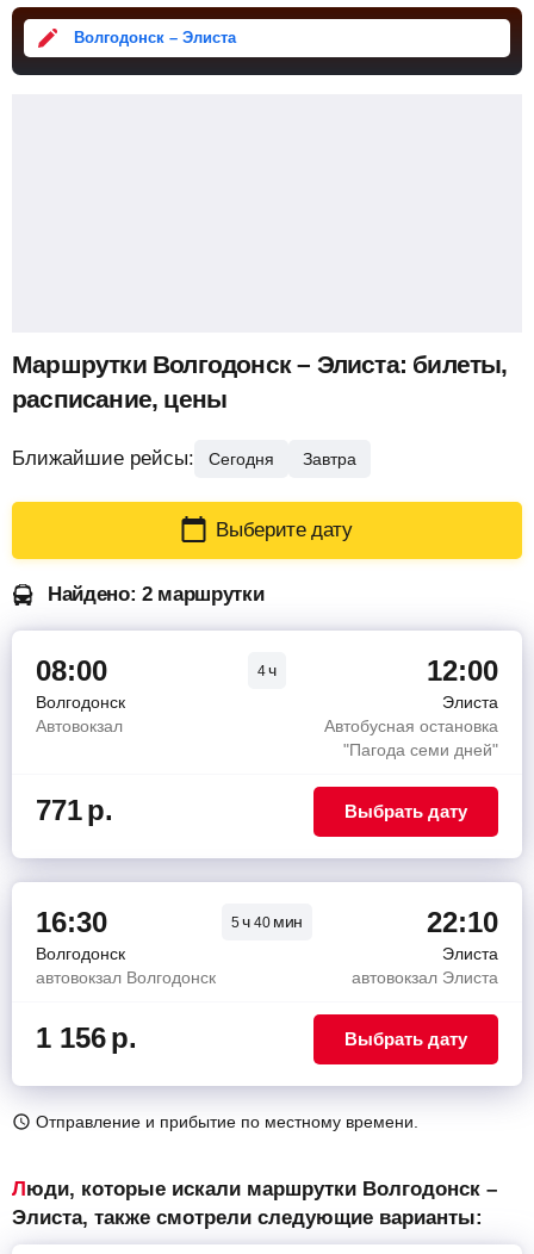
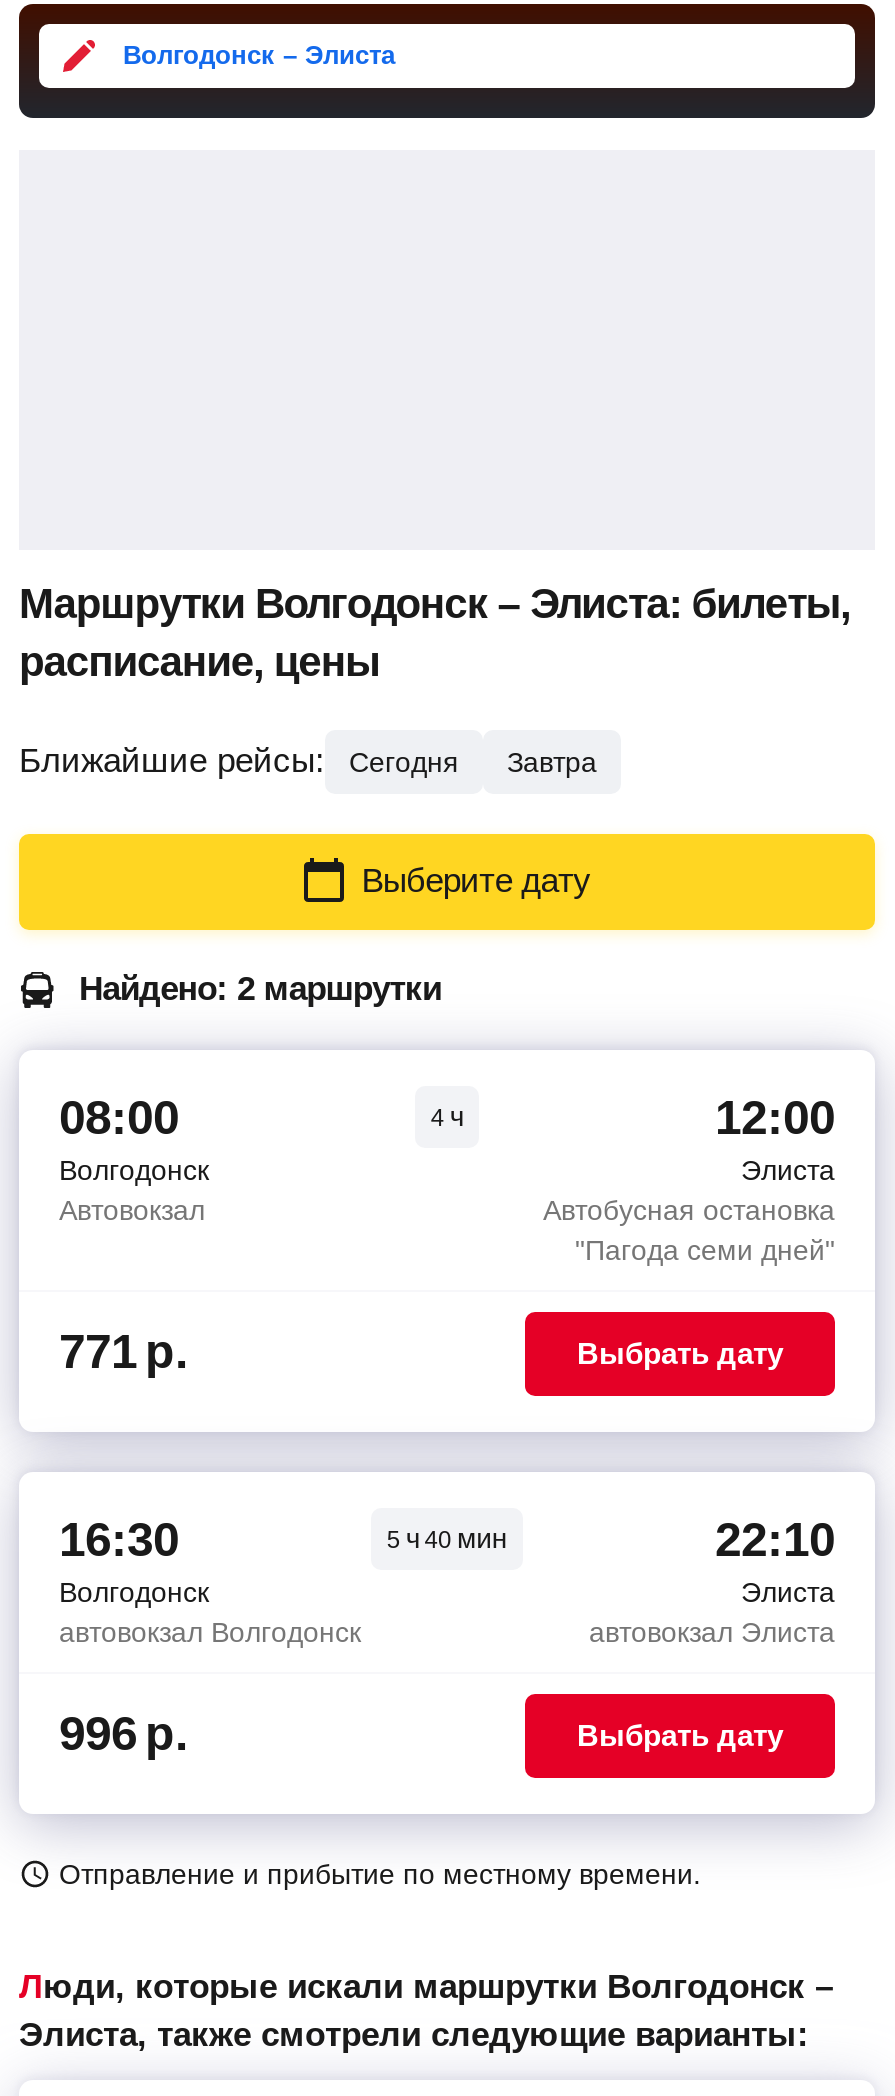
[36,1021,137,1053] 1 156 р. -> [59,1705,189,1759] 996 р.

